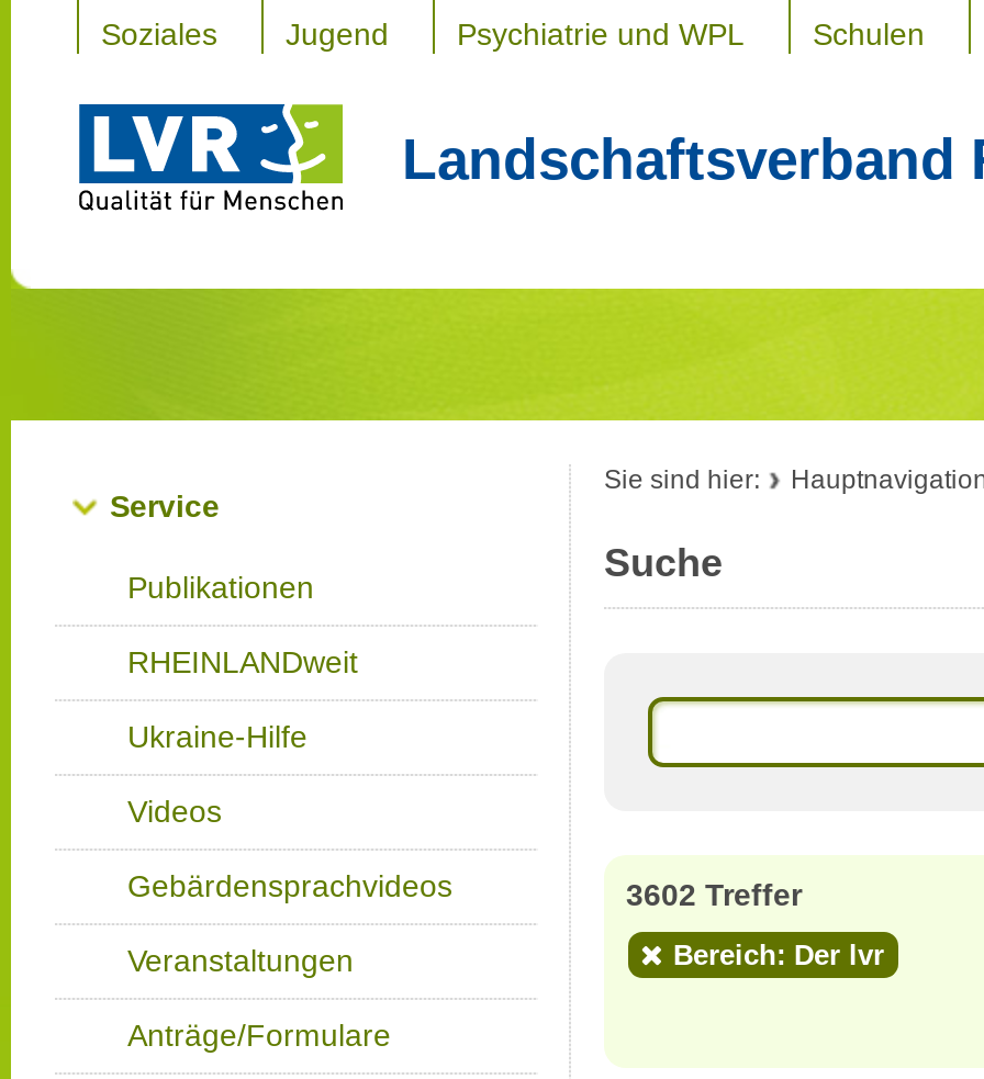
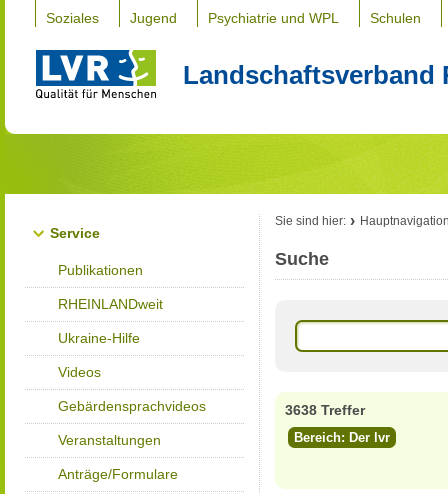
[626,877,802,912] 3602 Treffer -> [285,402,365,418] 3638 Treffer

